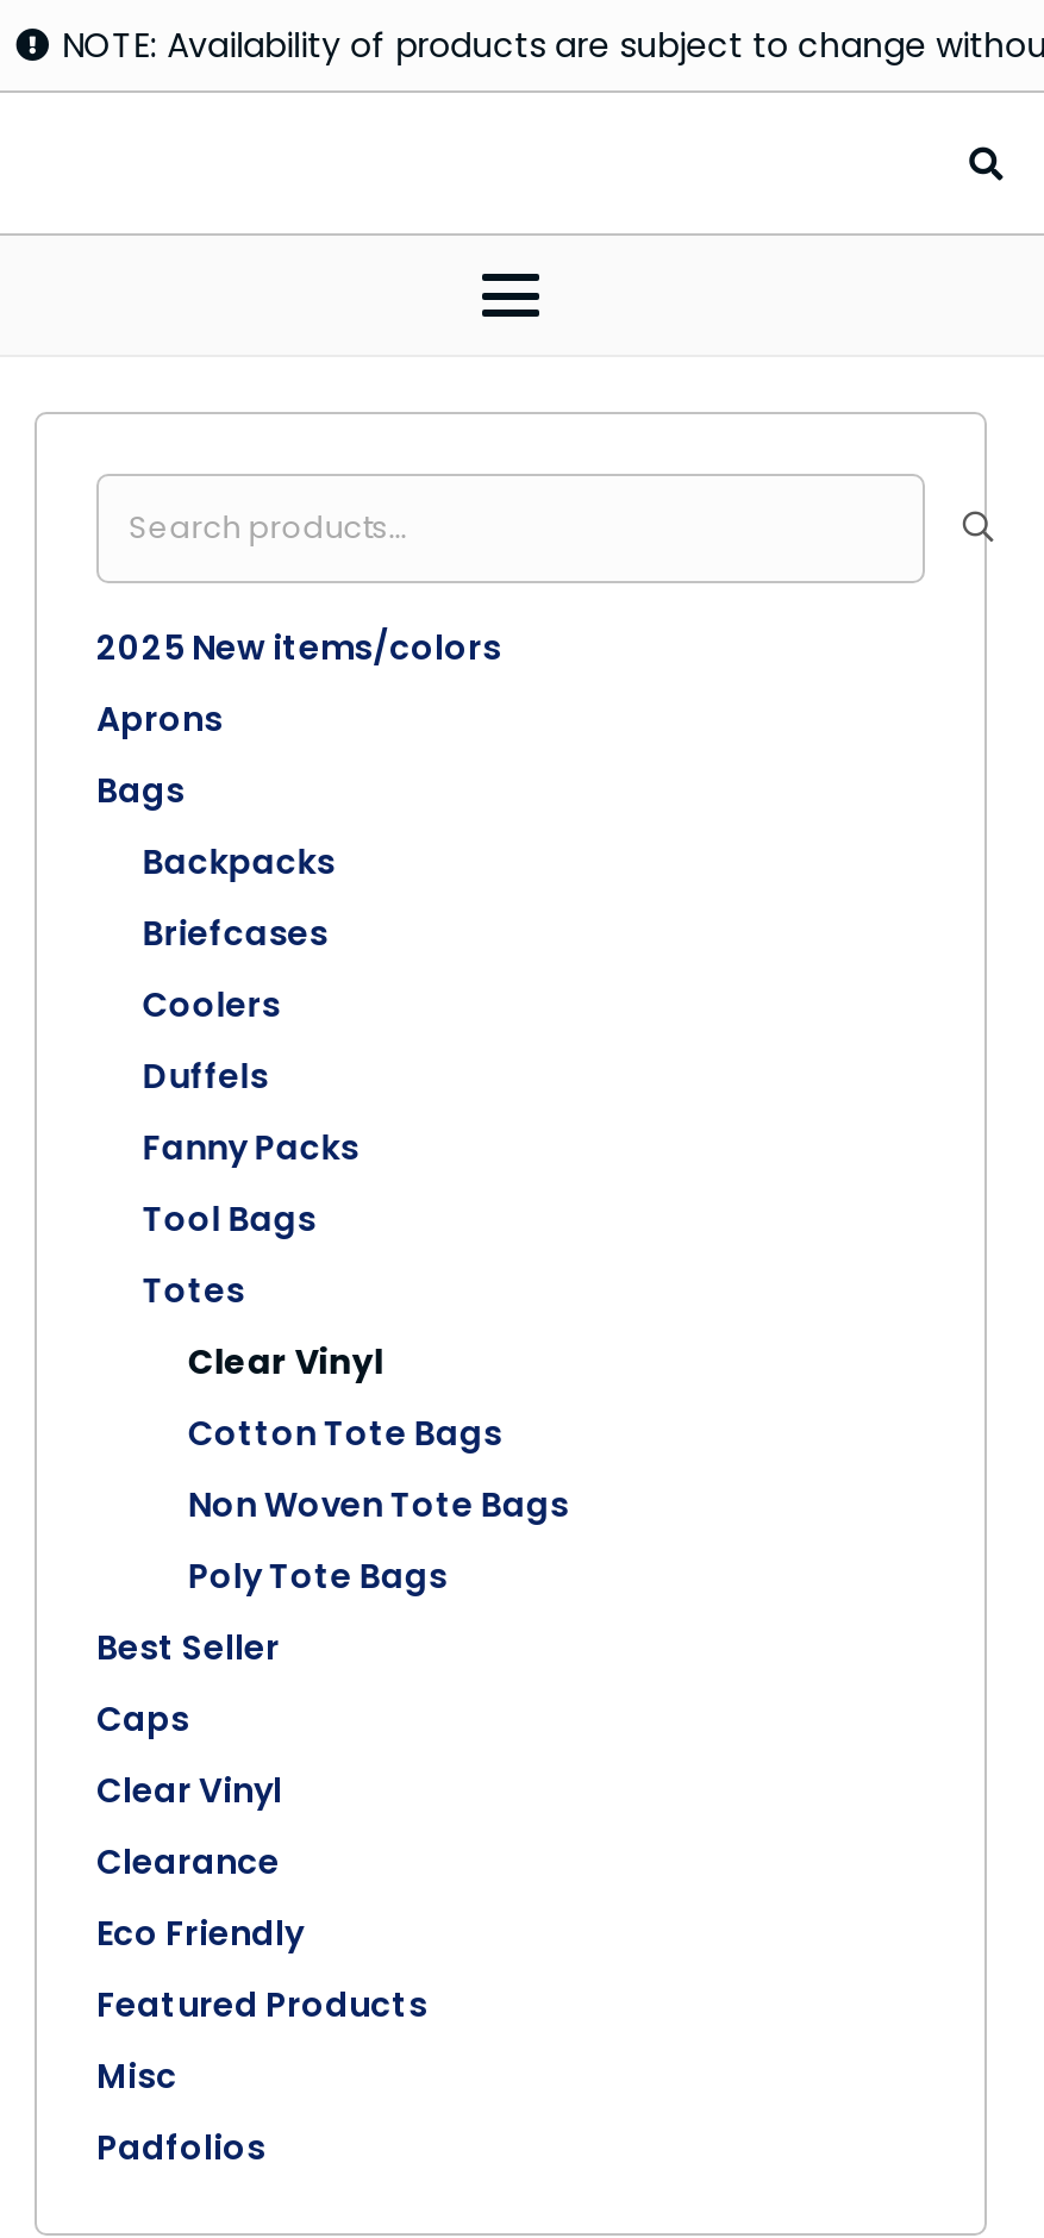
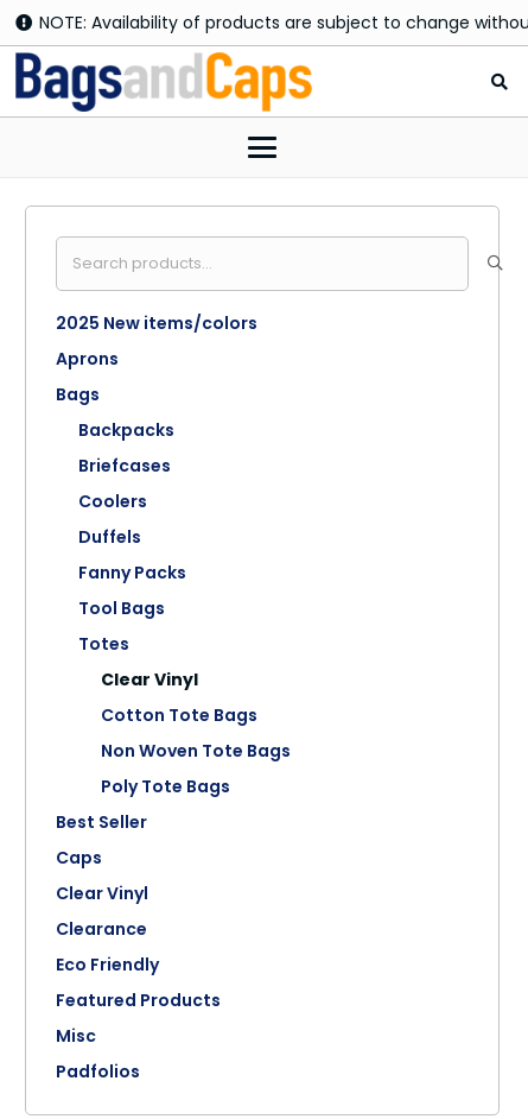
none -> [14,51,313,113] [image]

